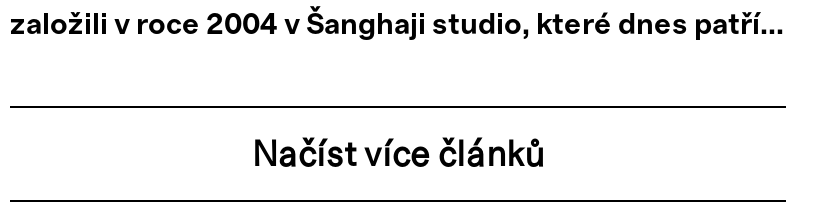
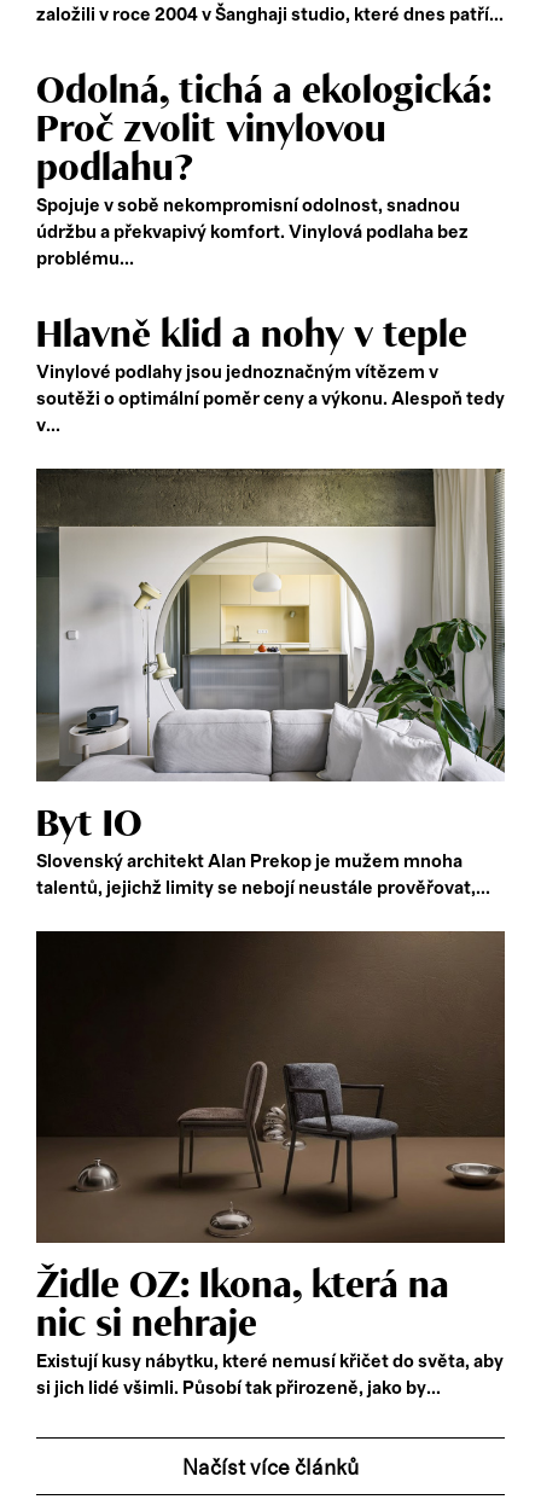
none -> [35,467,506,897] [image] | Byt IO | Slovenský architekt Alan Prekop je mužem mnoha | talentů, jejichž limity se nebojí neustále prověřovat,...
none -> [35,930,506,1398] [image] | Židle OZ: Ikona, která na | nic si nehraje | Existují kusy nábytku, které nemusí křičet do světa, aby | si jich lidé všimli. Působí tak přirozeně, jako by...
none -> [36,74,505,435] Odolná, tichá a ekologická: | Proč zvolit vinylovou | podlahu? | Spojuje v sobě nekompromisní odolnost, snadnou | údržbu a překvapivý komfort. Vinylová podlaha bez | problému... | Hlavně klid a nohy v teple | Vinylové podlahy jsou jednoznačným vítězem v | soutěži o optimální poměr ceny a výkonu. Alespoň tedy | v...

